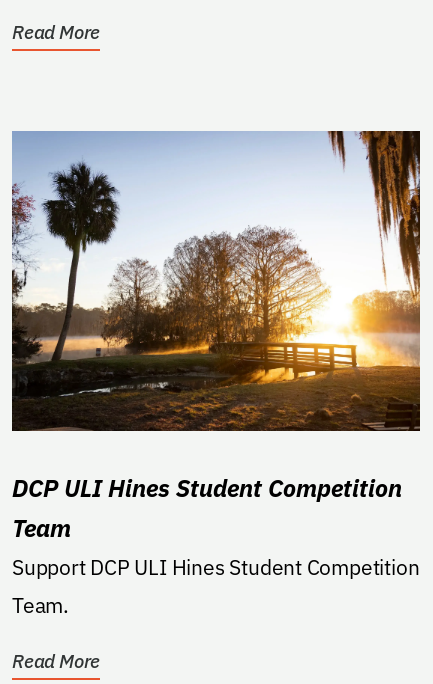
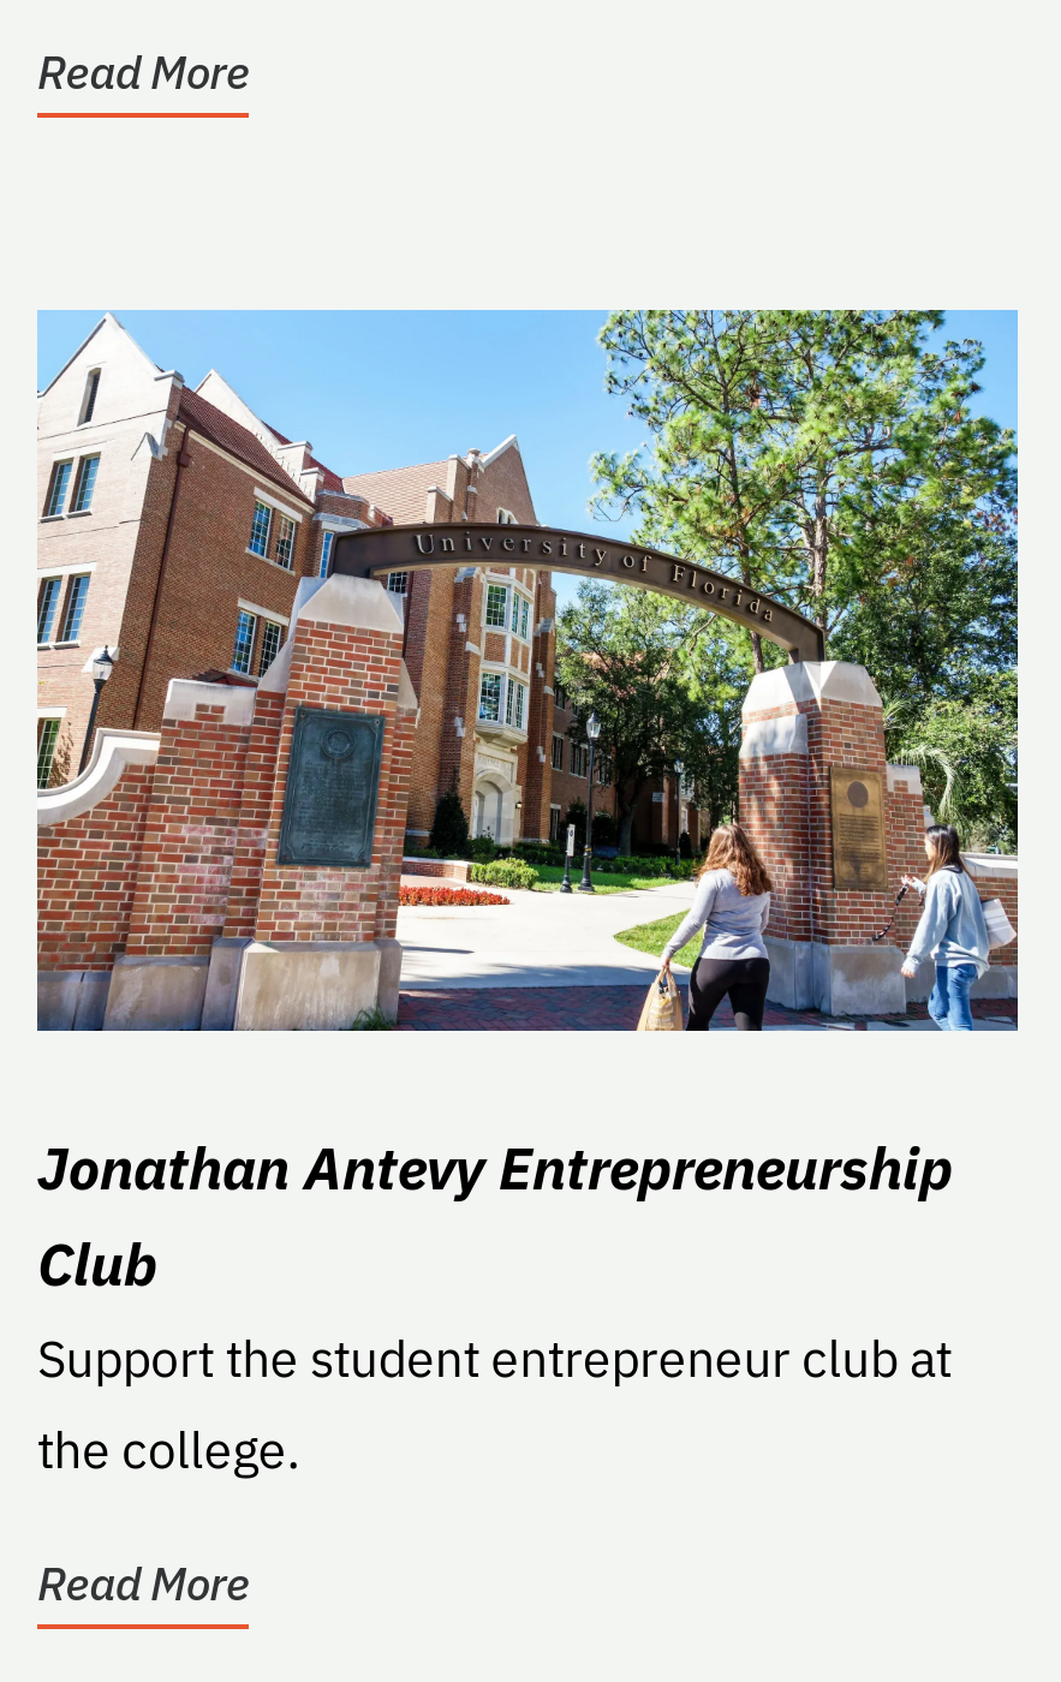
[11,130,421,618] [image] | DCP ULI Hines Student Competition | Team | Support DCP ULI Hines Student Competition | Team. -> [35,308,1020,1481] [image] | Jonathan Antevy Entrepreneurship | Club | Support the student entrepreneur club at | the college.

